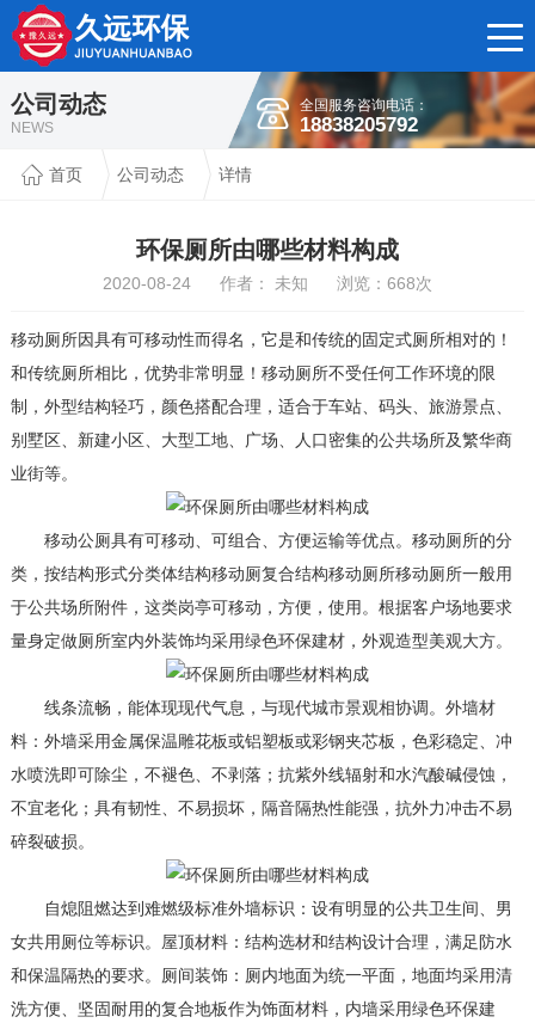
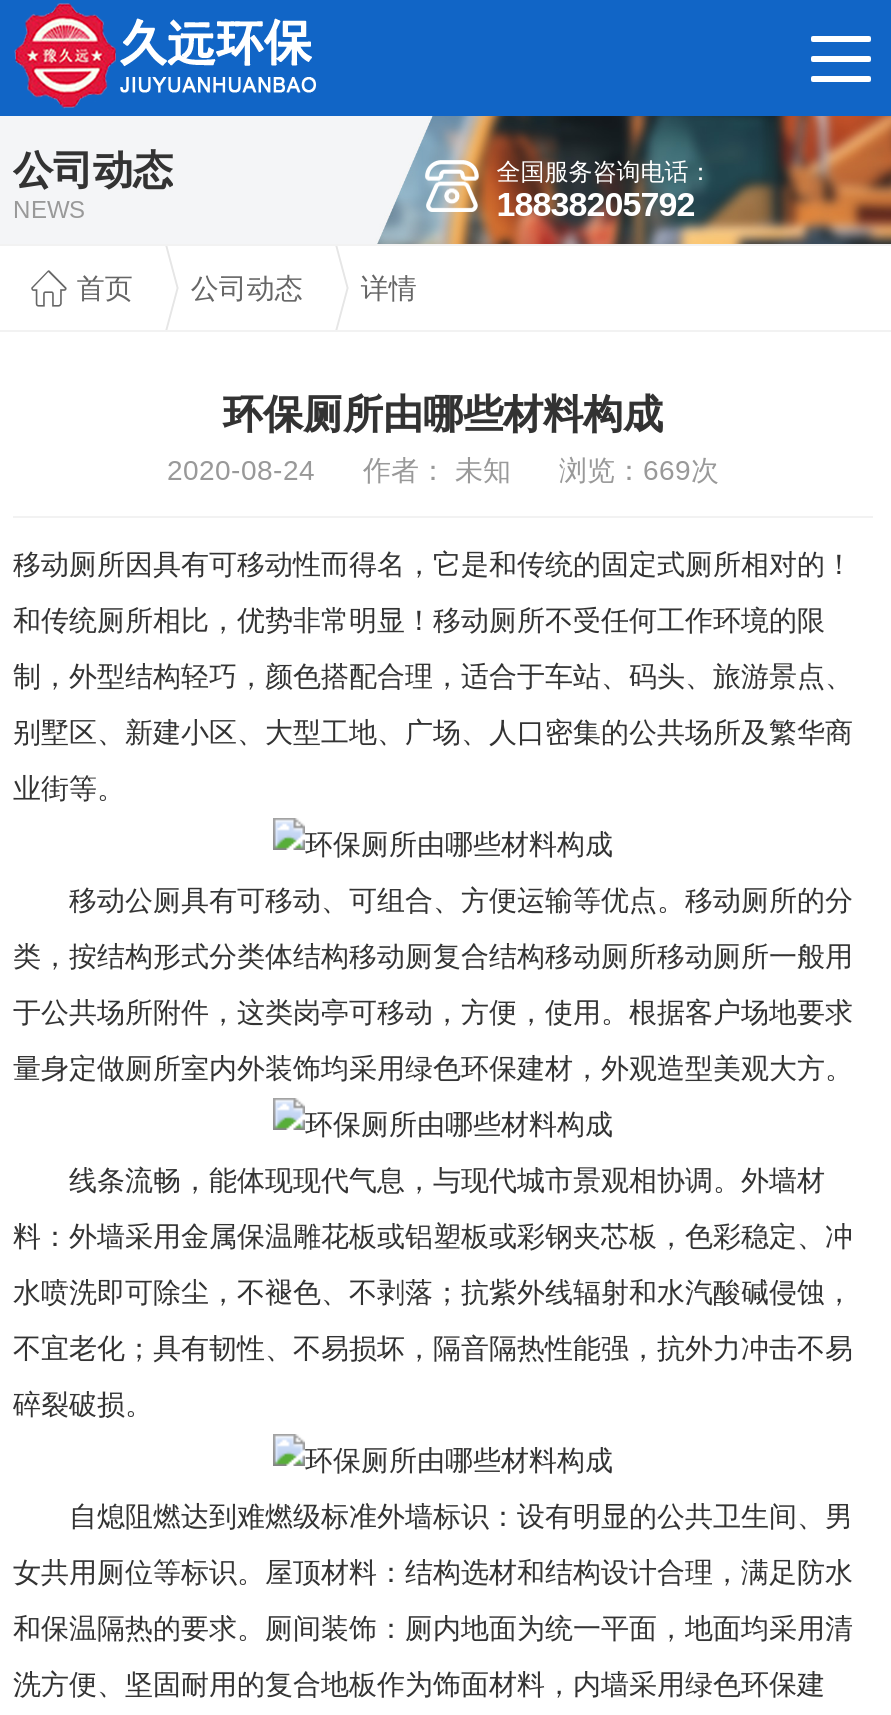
[103,274,432,293] 2020-08-24 作者： 未知 浏览：668次 -> [167,454,719,486] 2020-08-24 作者： 未知 浏览：669次

